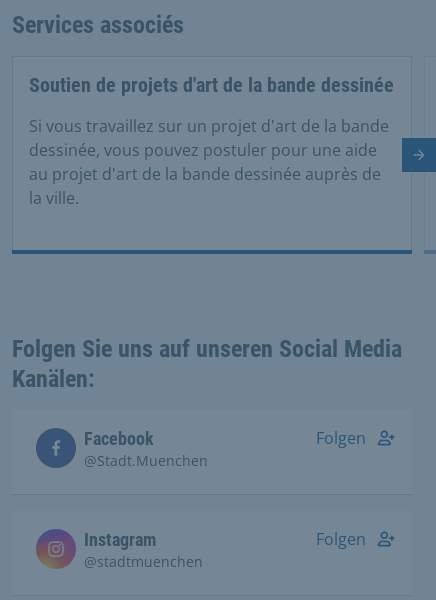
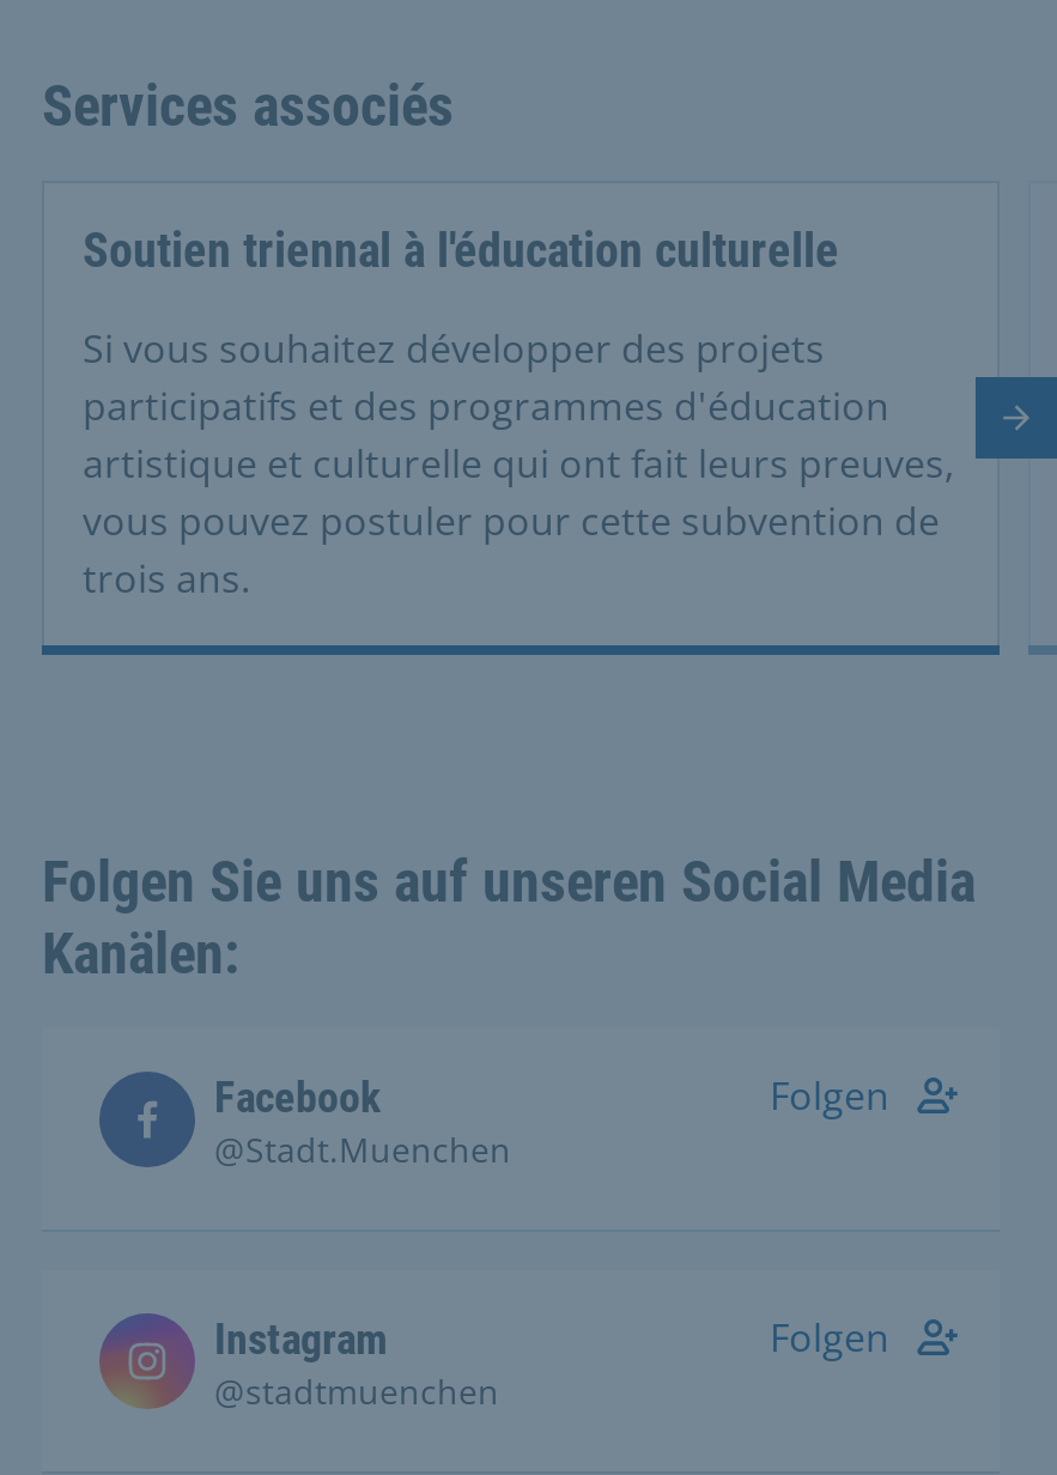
[29,73,394,97] Soutien de projets d'art de la bande dessinée -> [83,221,839,278] Soutien triennal à l'éducation culturelle
[29,115,389,209] Si vous travaillez sur un projet d'art de la bande | dessinée, vous pouvez postuler pour une aide | au projet d'art de la bande dessinée auprès de | la ville. -> [83,321,954,604] Si vous souhaitez développer des projets | participatifs et des programmes d'éducation | artistique et culturelle qui ont fait leurs preuves, | vous pouvez postuler pour cette subvention de | trois ans.

